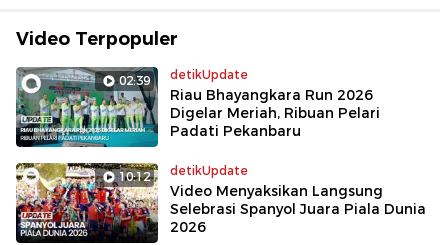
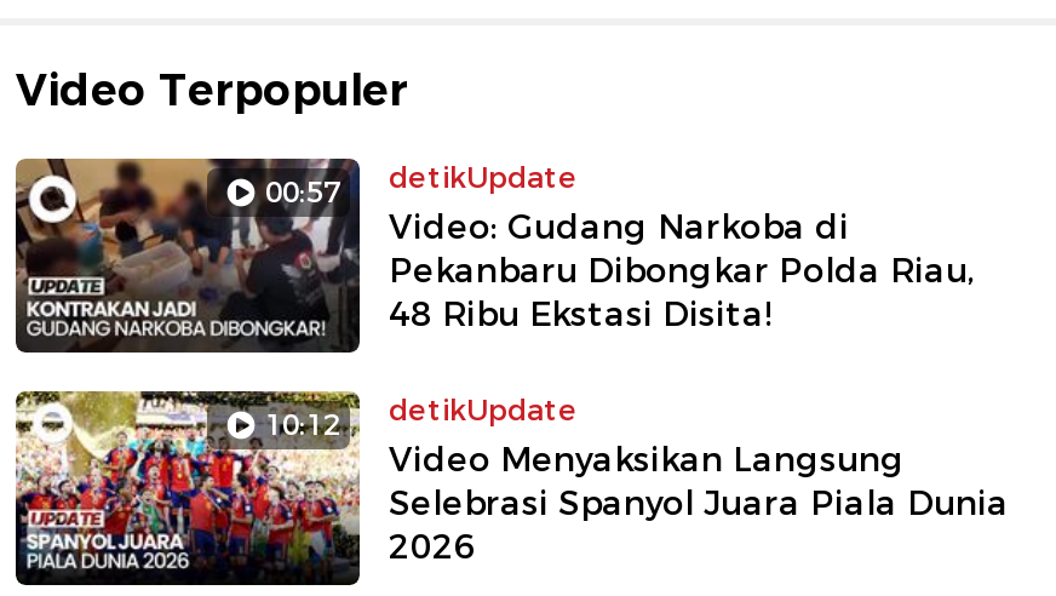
[15,66,248,148] [image] | 02:39 detikUpdate -> [13,156,578,355] [image] | 00:57 detikUpdate
[170,86,380,140] Riau Bhayangkara Run 2026 | Digelar Meriah, Ribuan Pelari | Padati Pekanbaru -> [389,204,975,335] Video: Gudang Narkoba di | Pekanbaru Dibongkar Polda Riau, | 48 Ribu Ekstasi Disita!

